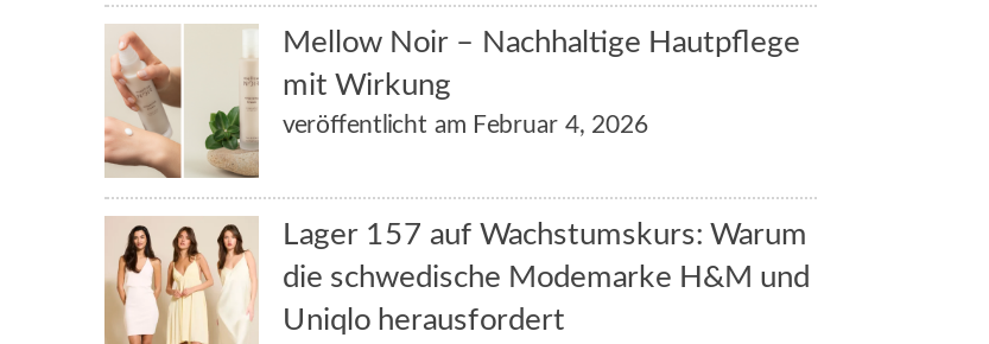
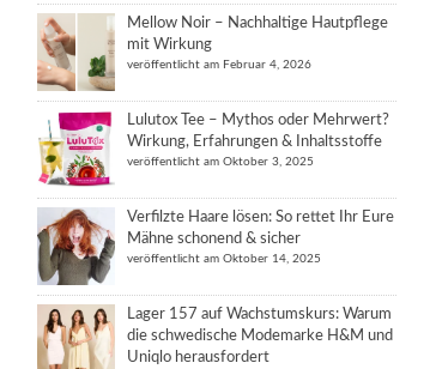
none -> [37,208,394,286] [image] | Verfilzte Haare lösen: So rettet Ihr Eure | Mähne schonend & sicher | veröffentlicht am Oktober 14, 2025
none -> [38,111,389,188] [image] | Lulutox Tee – Mythos oder Mehrwert? | Wirkung, Erfahrungen & Inhaltsstoffe | veröffentlicht am Oktober 3, 2025

